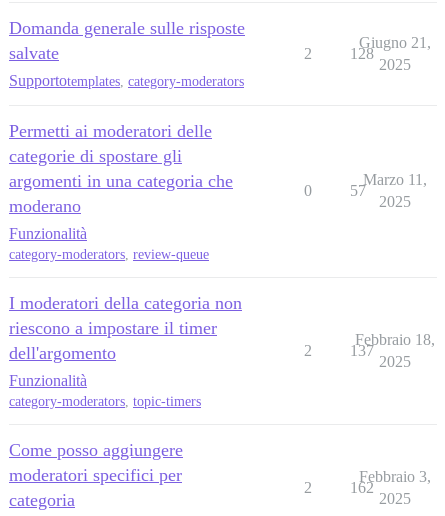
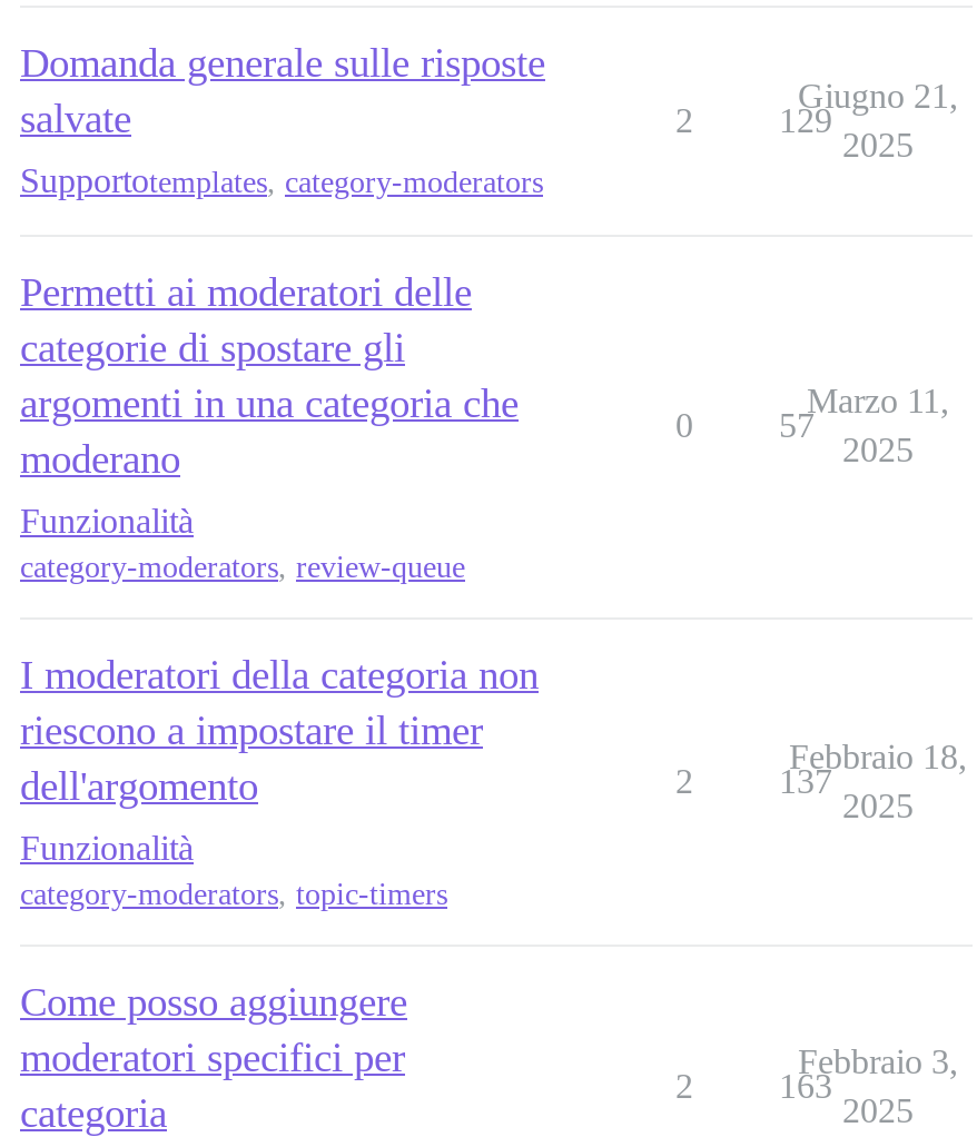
[350,45,374,62] 128 -> [779,101,832,139] 129
[350,479,374,496] 162 -> [779,1067,832,1105] 163

